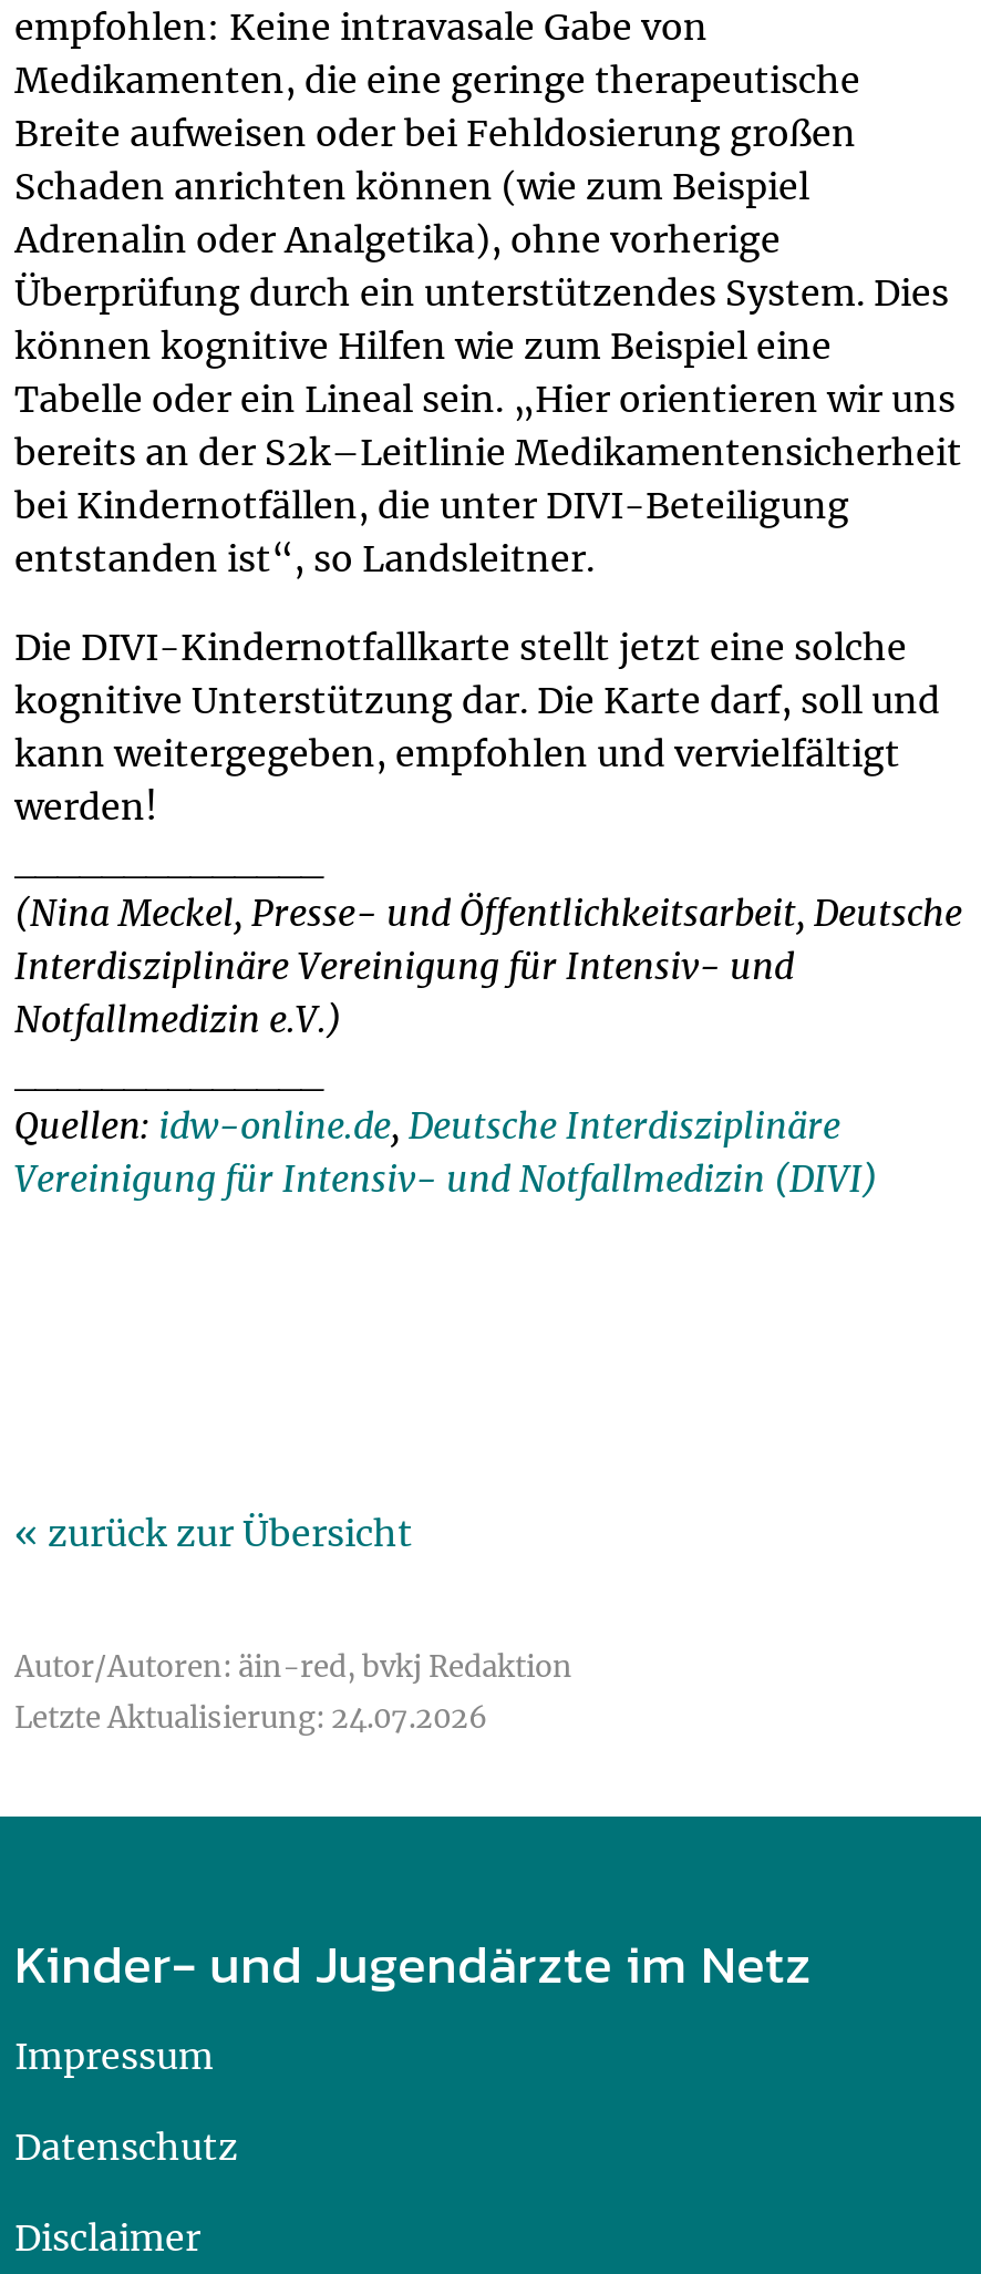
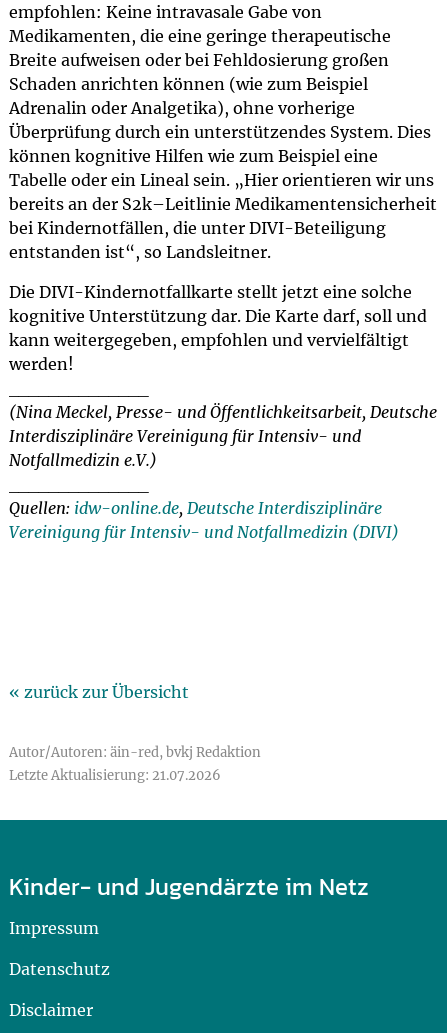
[14,1699,488,1737] Letzte Aktualisierung: 24.07.2026 -> [9,767,221,784] Letzte Aktualisierung: 21.07.2026

